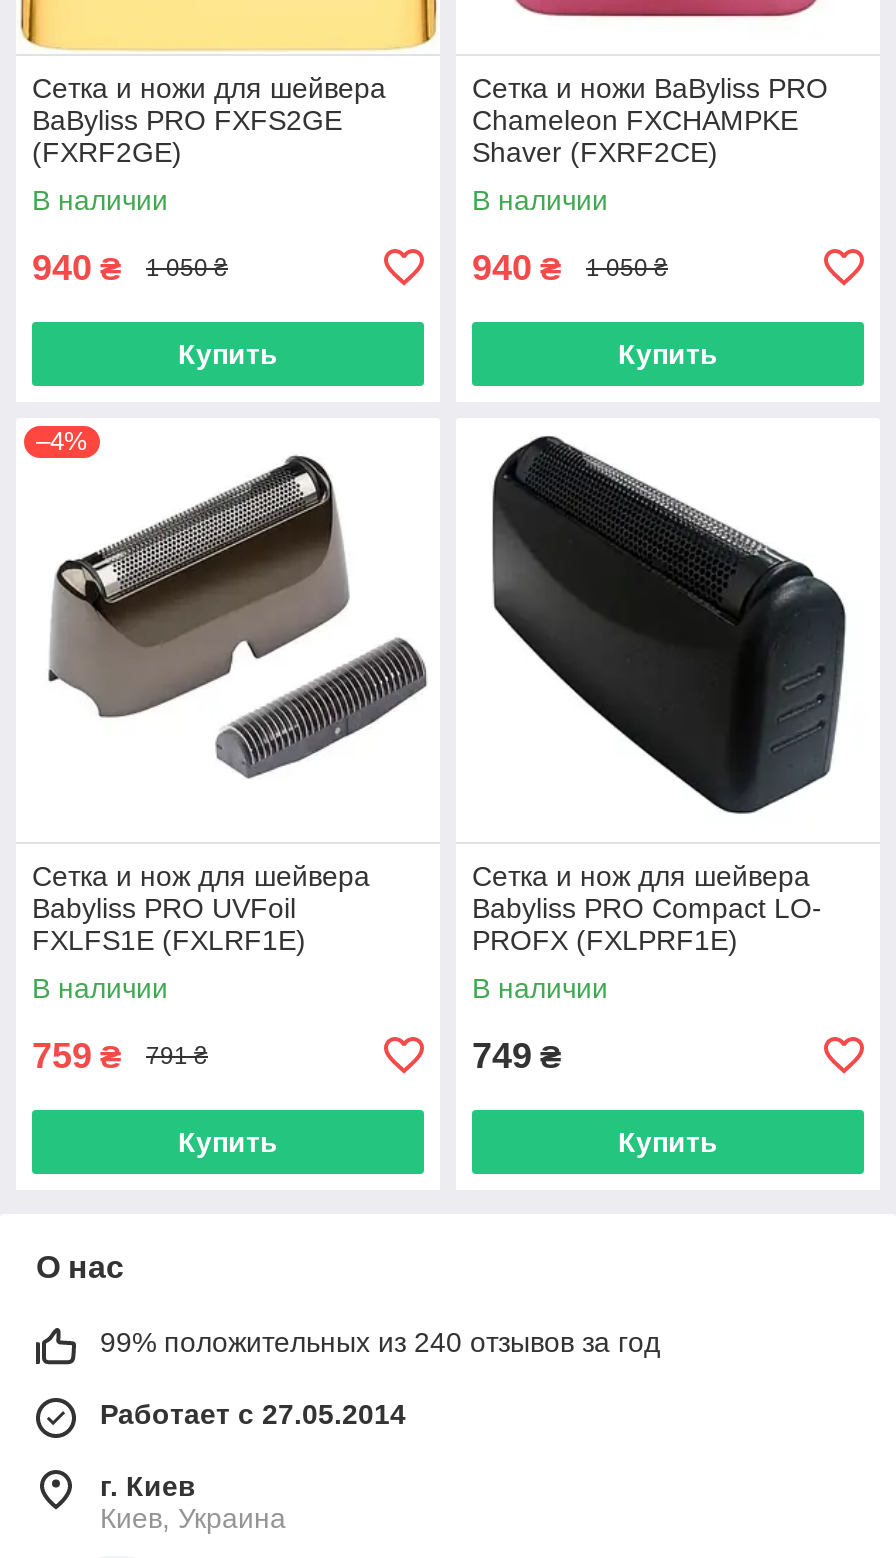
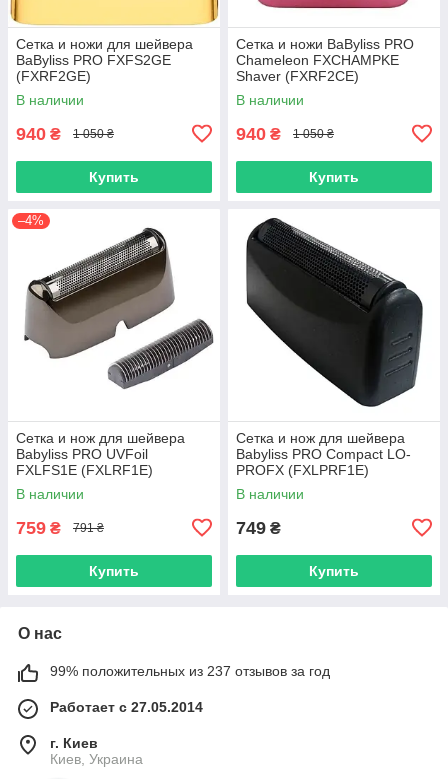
[100,1326,660,1358] 99% положительных из 240 отзывов за год -> [50,663,330,679] 99% положительных из 237 отзывов за год

